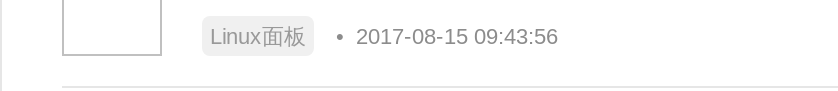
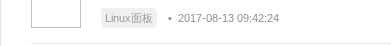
[210,25,558,49] Linux面板 • 2017-08-15 09:43:56 -> [105,12,279,24] Linux面板 • 2017-08-13 09:42:24

